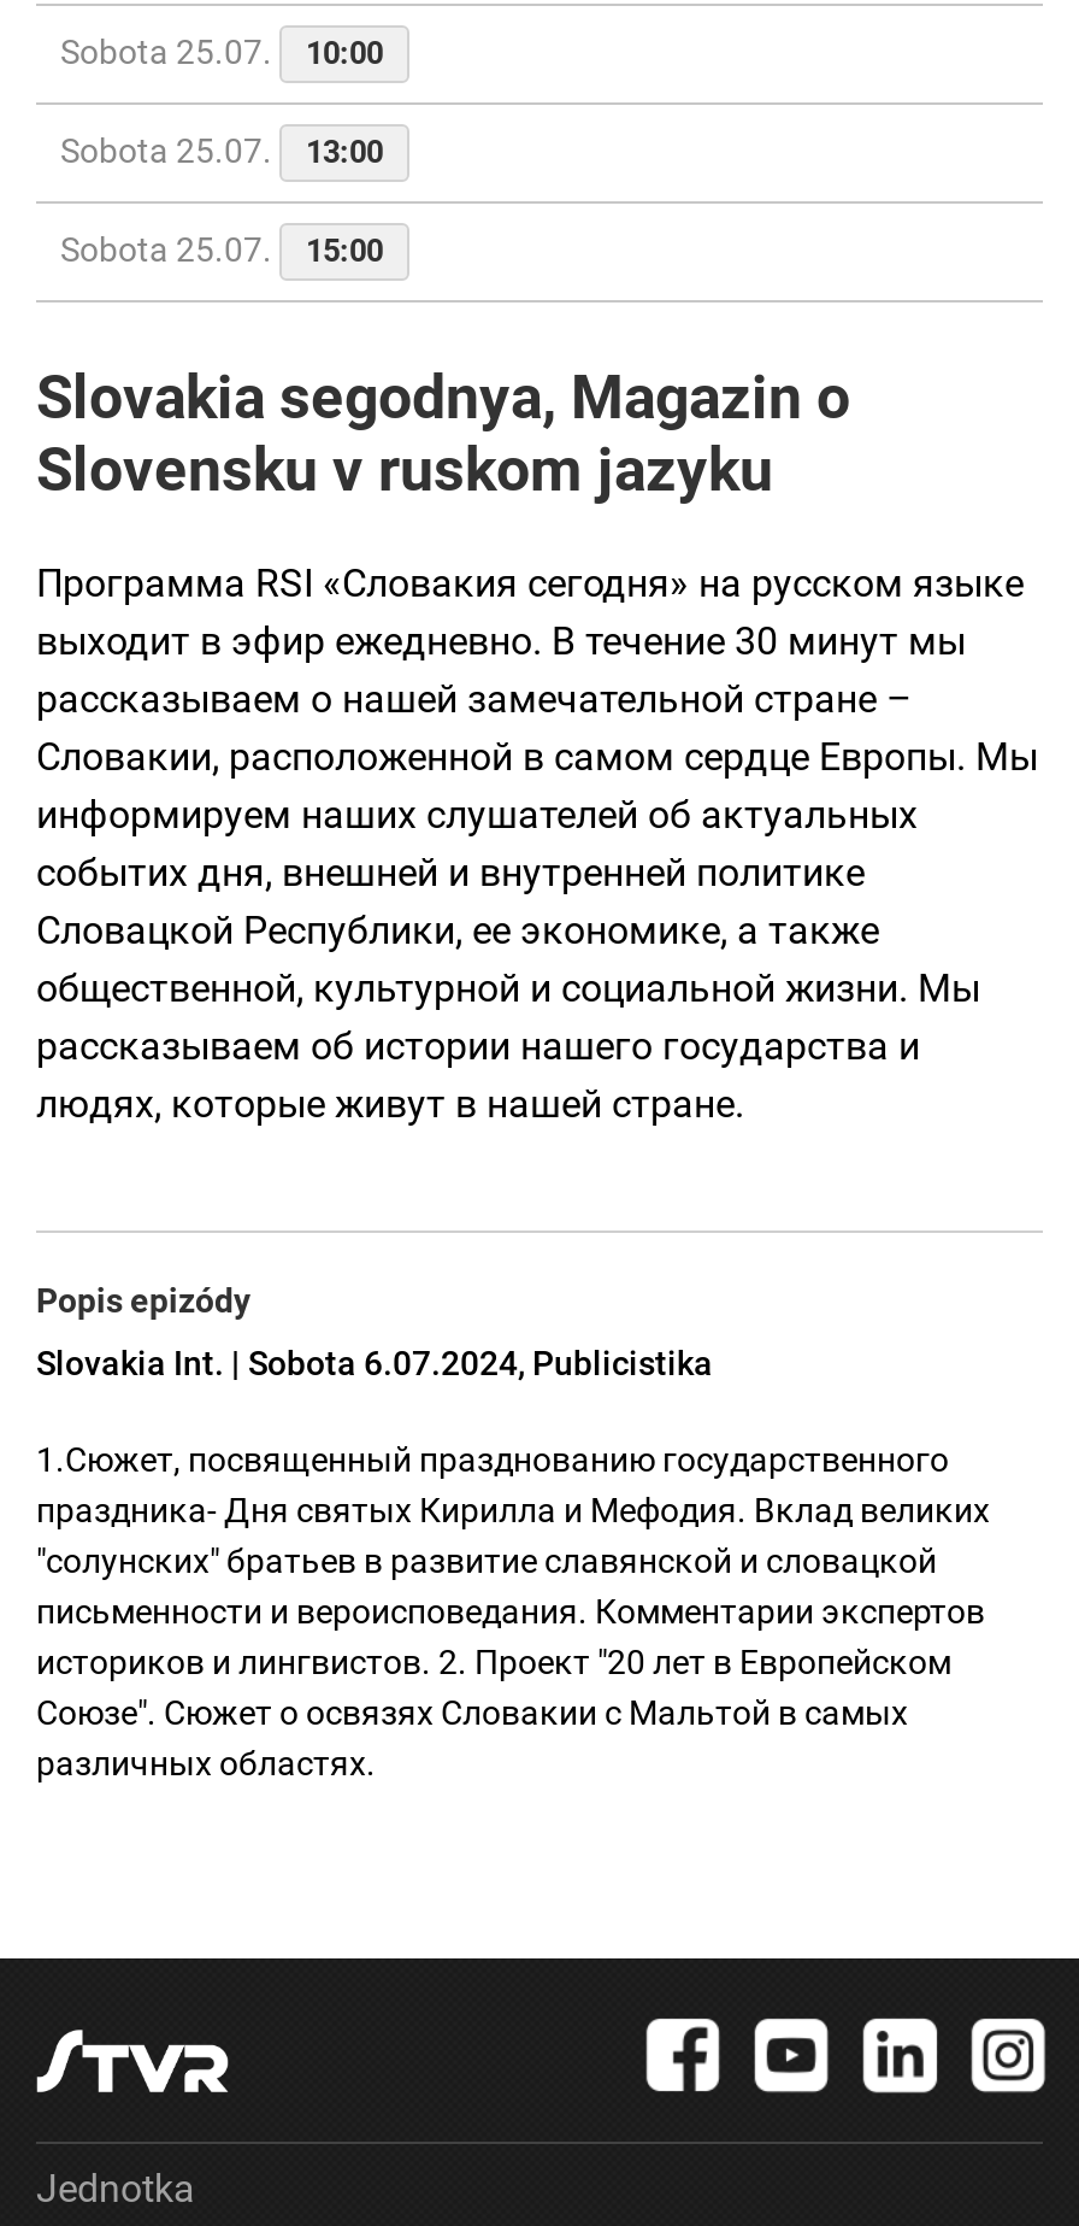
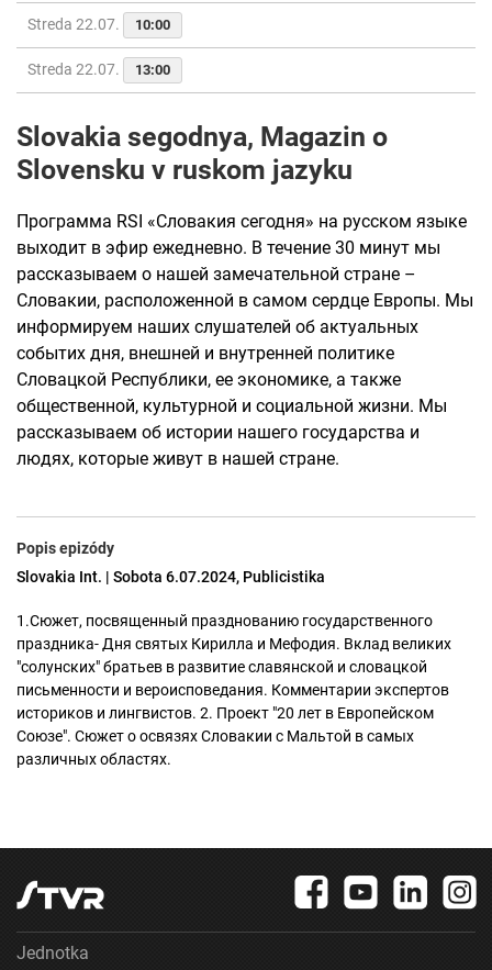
[60,33,383,72] Sobota 25.07. 10:00 -> [27,16,170,33] Streda 22.07. 10:00
[60,132,383,171] Sobota 25.07. 13:00 -> [27,61,170,78] Streda 22.07. 13:00
[60,231,383,269] Sobota 25.07. | 15:00 -> none

